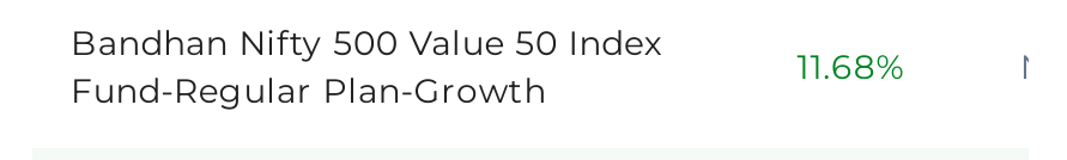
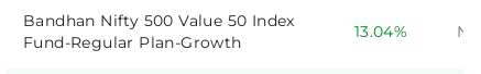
[797,45,906,88] 11.68% -> [354,22,407,41] 13.04%

